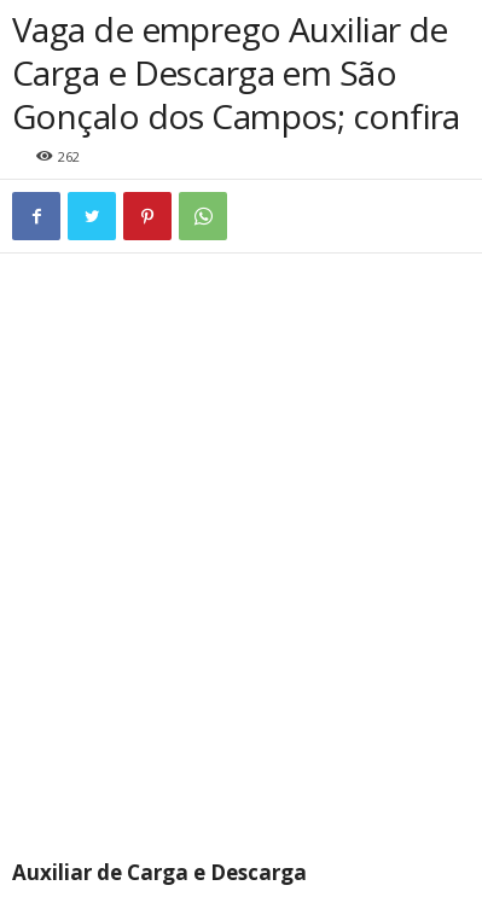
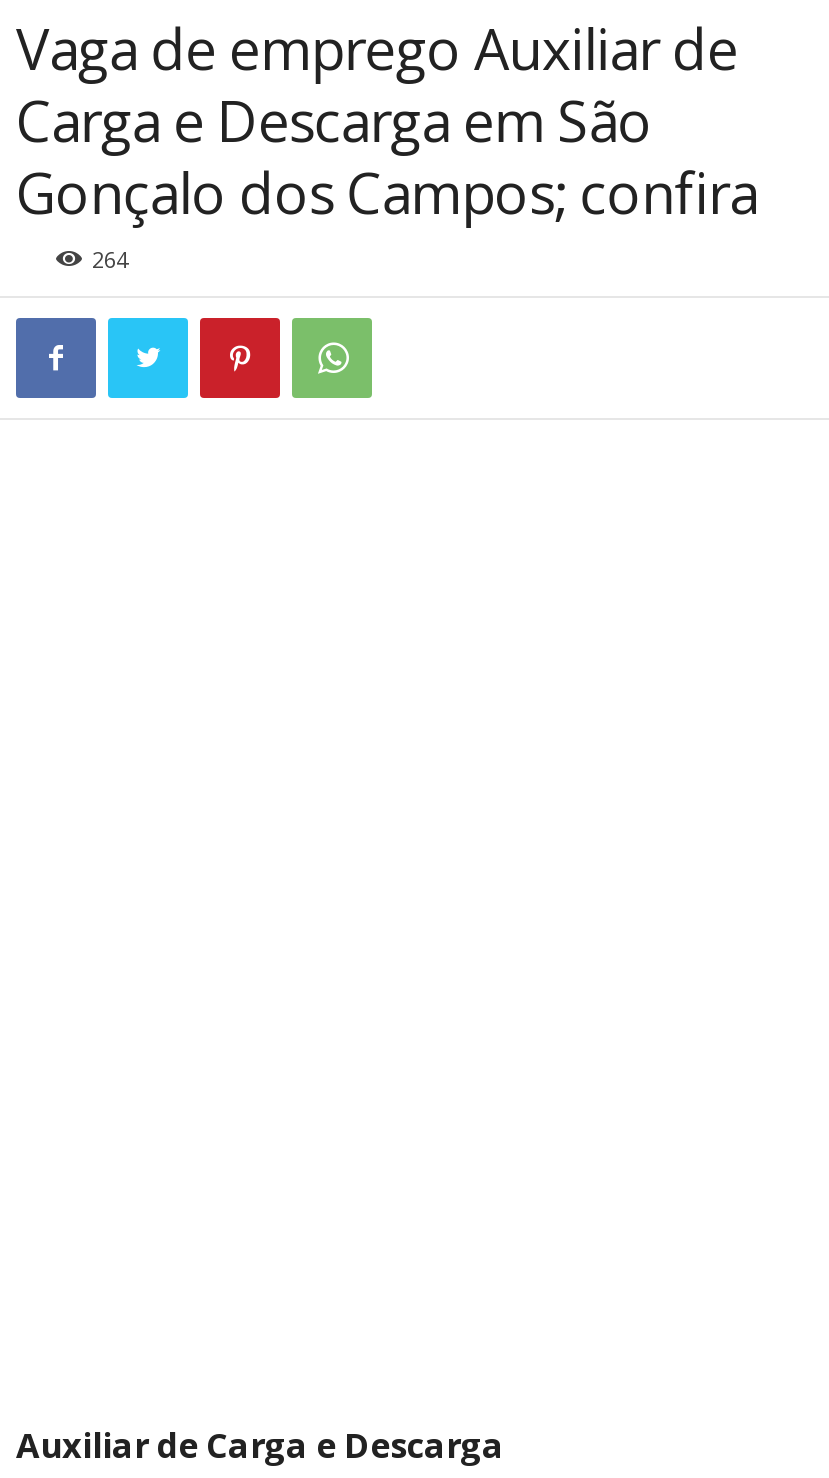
[58,147,80,165] 262 -> [92,244,128,274] 264

